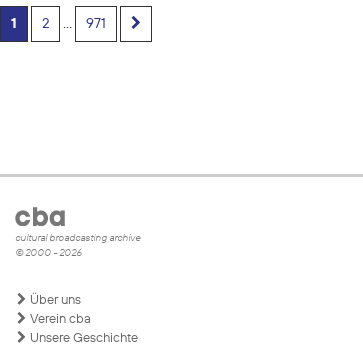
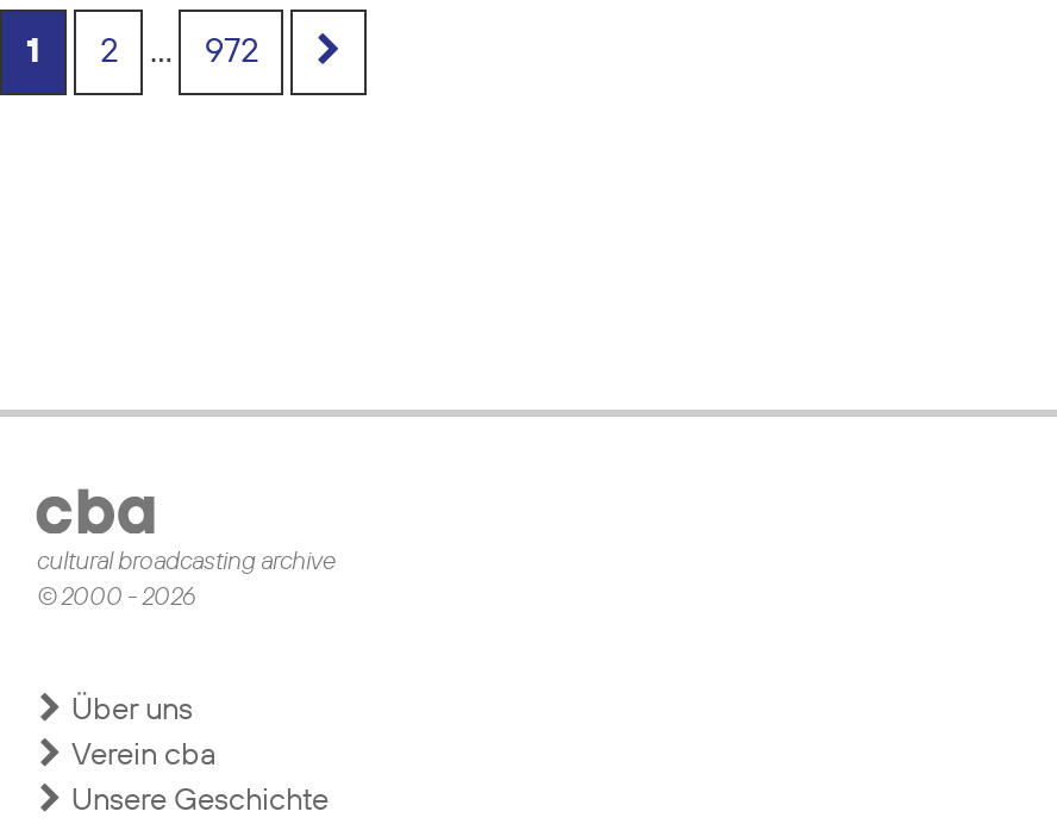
[86,17,106,31] 971 -> [205,36,257,69] 972

